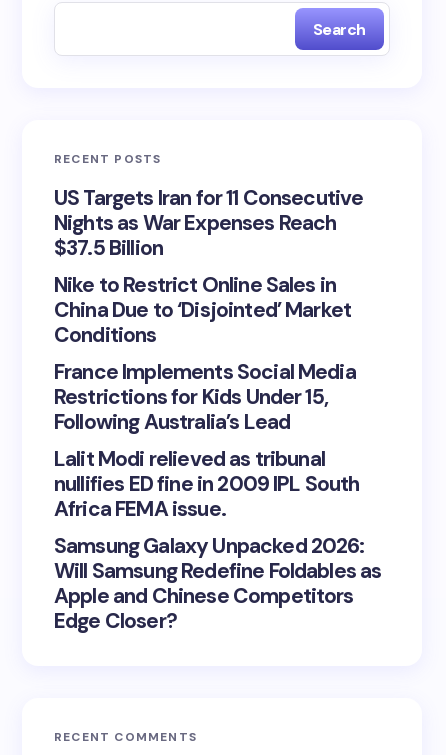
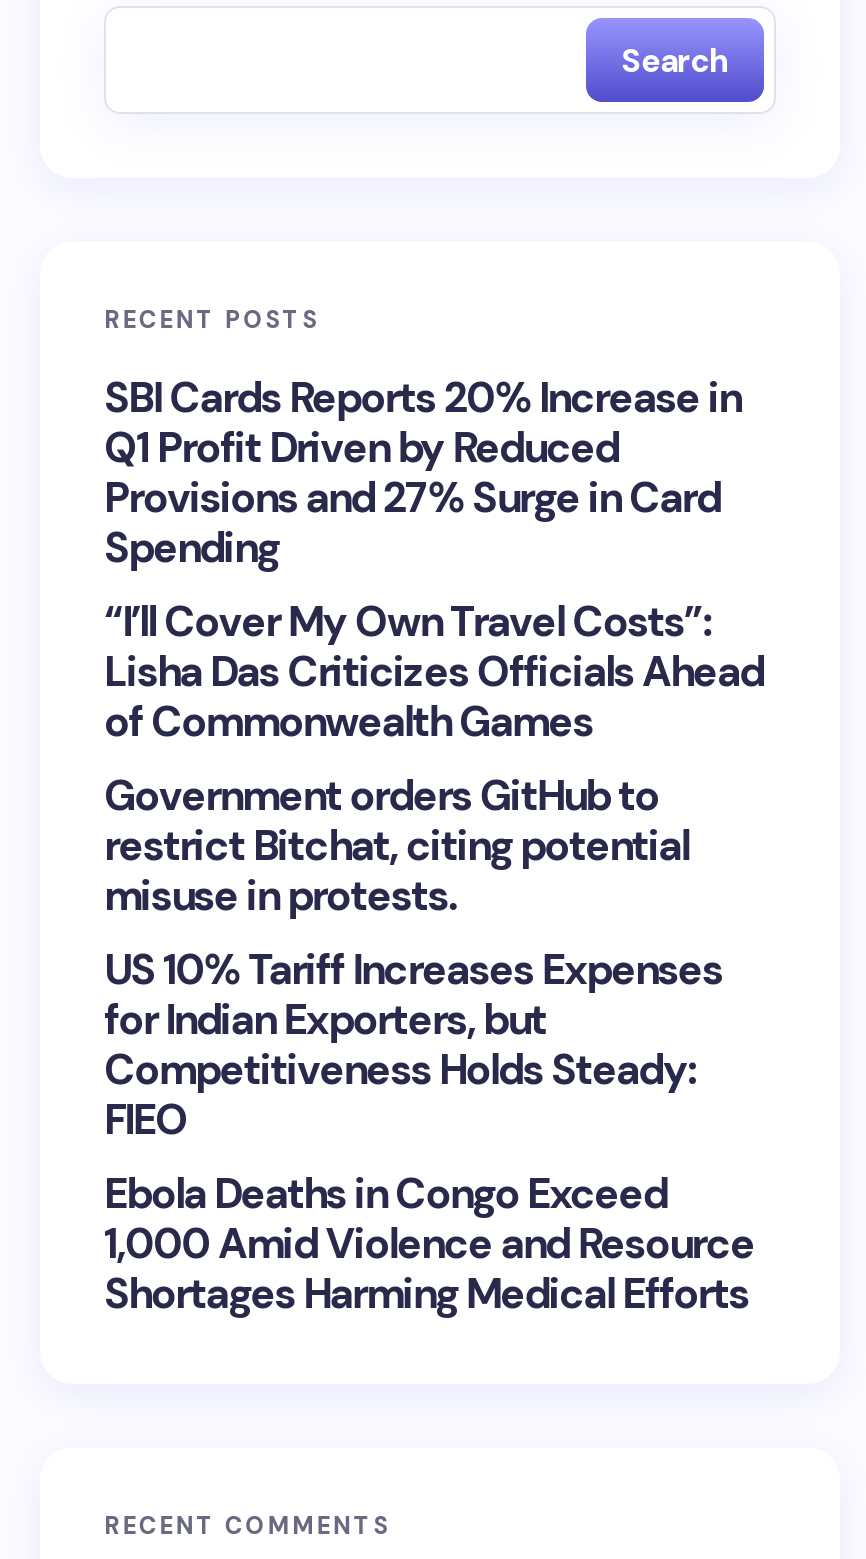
[54,184,381,635] US Targets Iran for 11 Consecutive | Nights as War Expenses Reach | $37.5 Billion | Nike to Restrict Online Sales in | China Due to ‘Disjointed’ Market | Conditions | France Implements Social Media | Restrictions for Kids Under 15, | Following Australia’s Lead | Lalit Modi relieved as tribunal | nullifies ED fine in 2009 IPL South | Africa FEMA issue. | Samsung Galaxy Unpacked 2026: | Will Samsung Redefine Foldables as | Apple and Chinese Competitors | Edge Closer? -> [104,370,764,1322] SBI Cards Reports 20% Increase in | Q1 Profit Driven by Reduced | Provisions and 27% Surge in Card | Spending | “I’ll Cover My Own Travel Costs”: | Lisha Das Criticizes Officials Ahead | of Commonwealth Games | Government orders GitHub to | restrict Bitchat, citing potential | misuse in protests. | US 10% Tariff Increases Expenses | for Indian Exporters, but | Competitiveness Holds Steady: | FIEO | Ebola Deaths in Congo Exceed | 1,000 Amid Violence and Resource | Shortages Harming Medical Efforts

